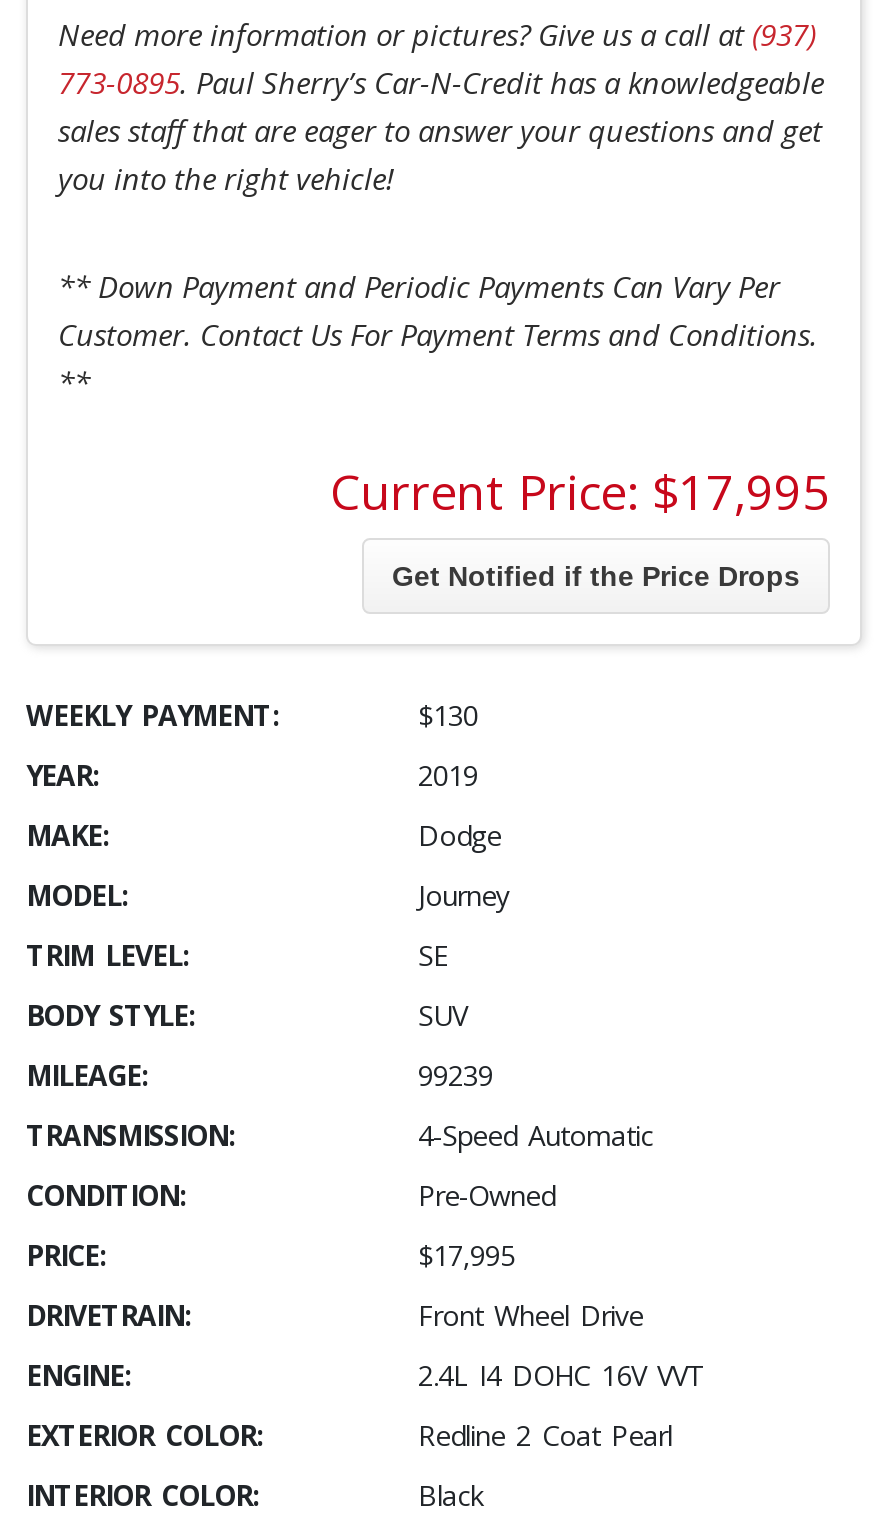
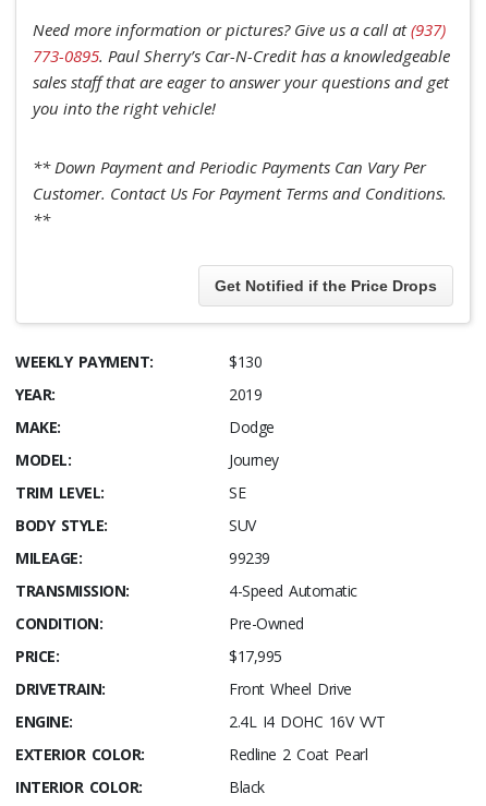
[330,459,830,525] Current Price: $17,995 -> none

